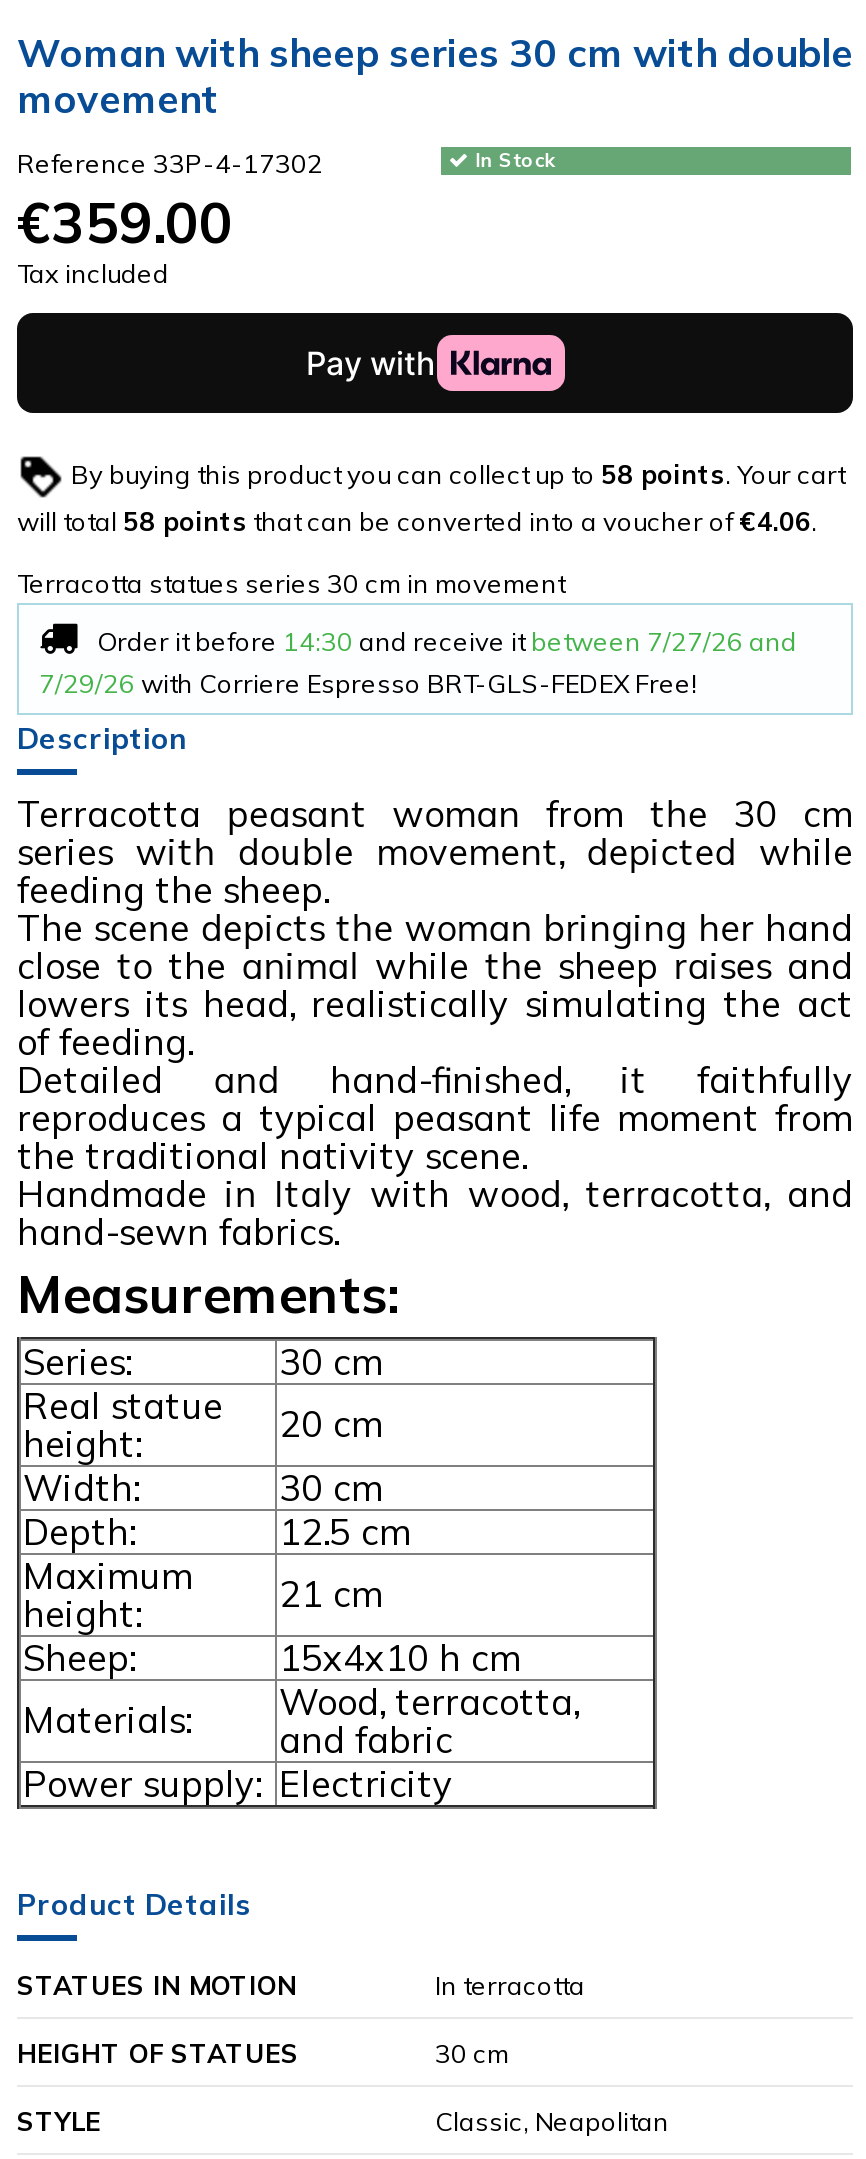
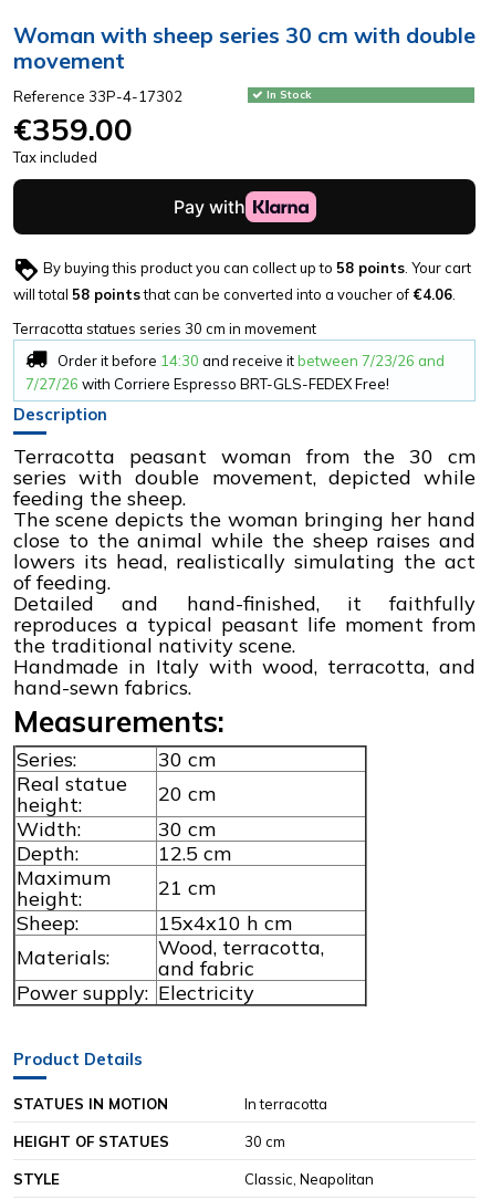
[97,624,797,656] Order it before 14:30 and receive it between 7/27/26 and -> [58,351,445,369] Order it before 14:30 and receive it between 7/23/26 and
[39,666,697,698] 7/29/26 with Corriere Espresso BRT-GLS-FEDEX Free! -> [25,375,389,392] 7/27/26 with Corriere Espresso BRT-GLS-FEDEX Free!

